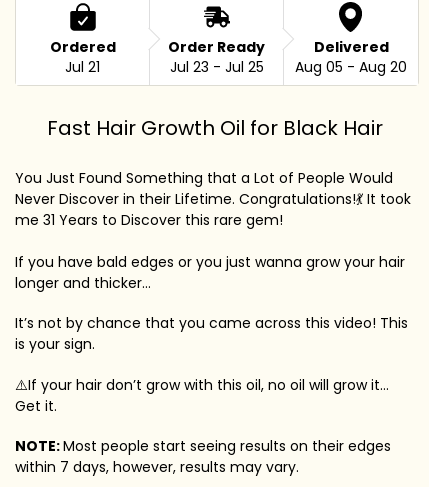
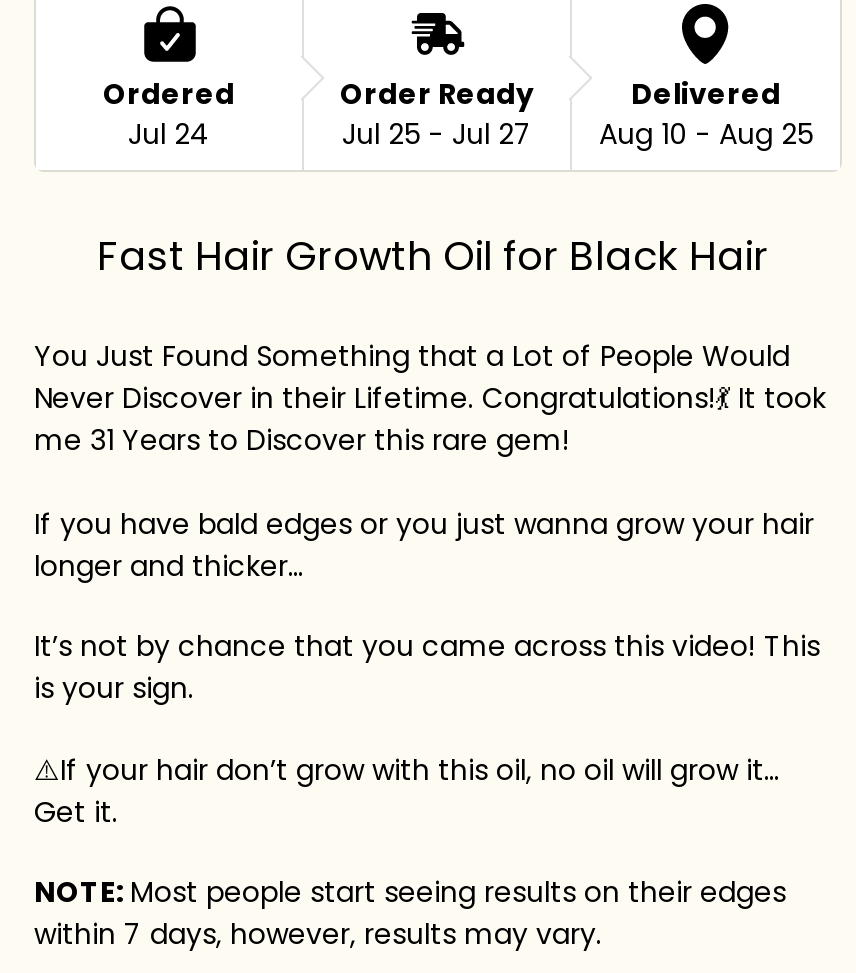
[65,57,100,77] Jul 21 -> [128,114,210,154] Jul 24
[169,57,263,77] Jul 23 - Jul 25 -> [342,114,532,154] Jul 25 - Jul 27
[295,57,407,77] Aug 05 - Aug 20 -> [599,114,813,154] Aug 10 - Aug 25

